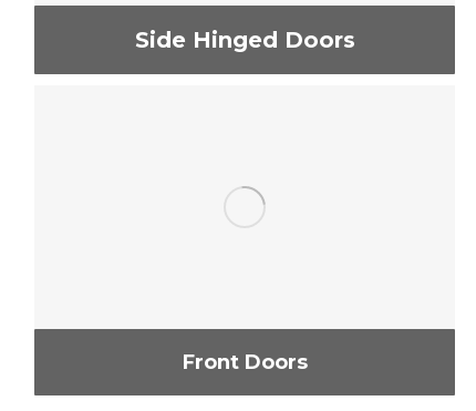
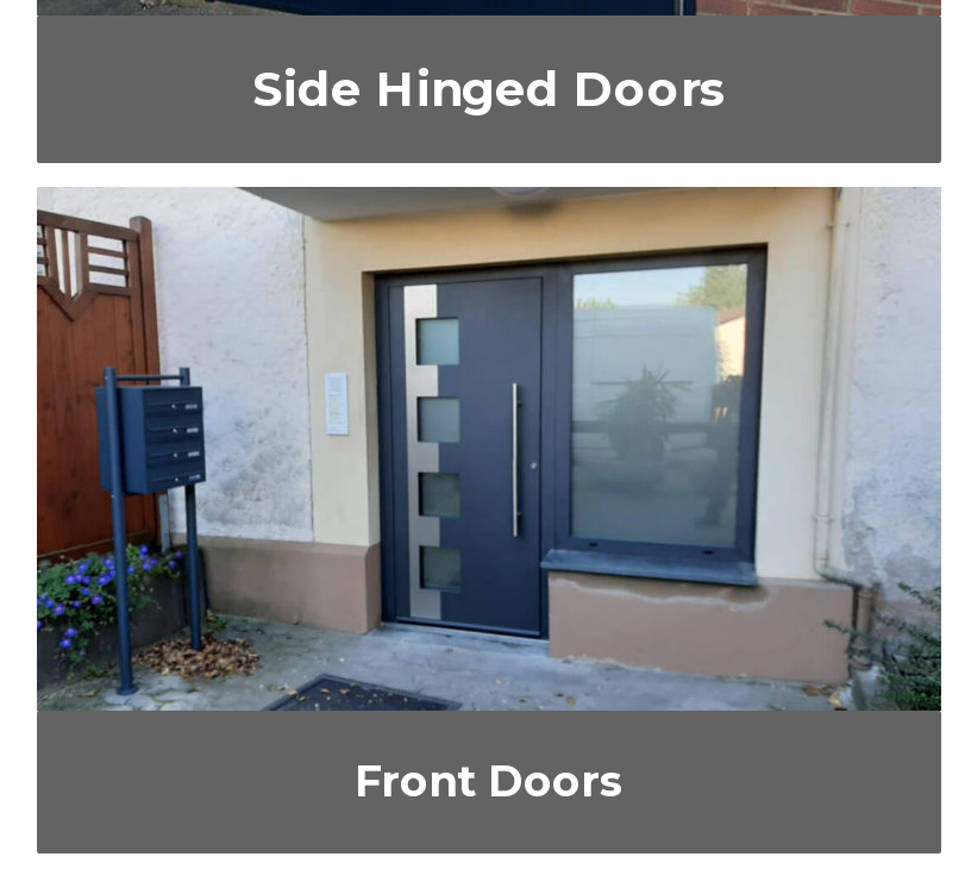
none -> [35,186,944,712] [image]

